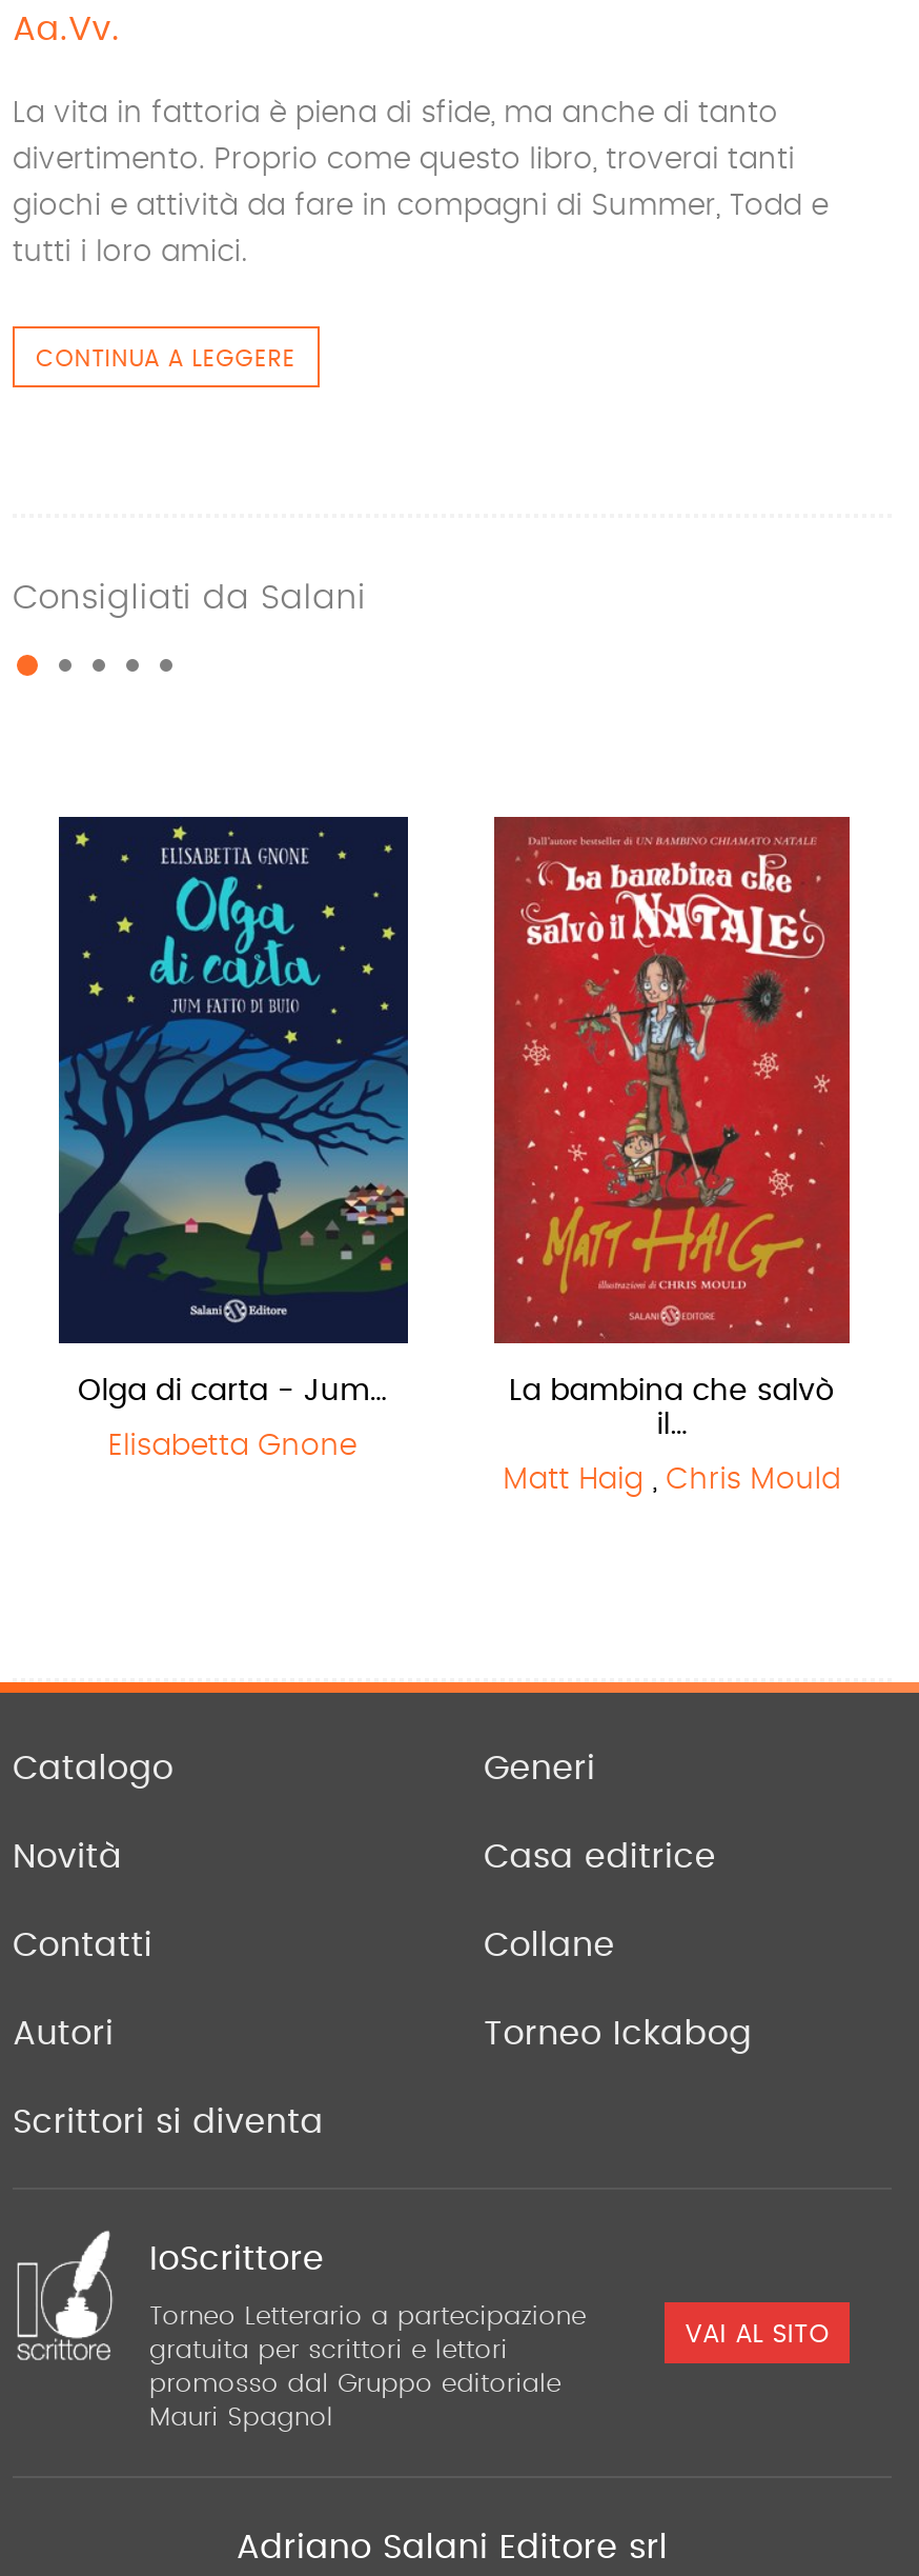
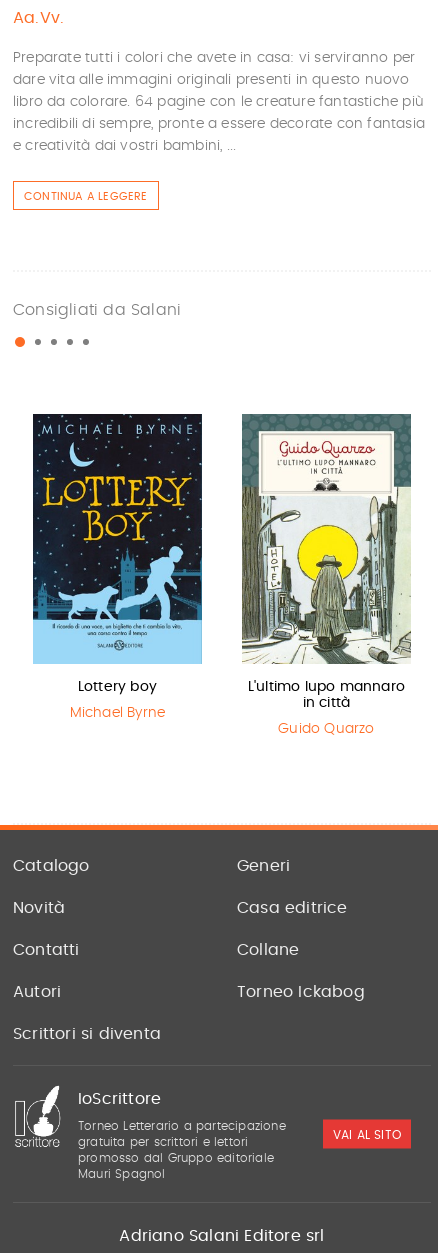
[13,99,829,268] La vita in fattoria è piena di sfide, ma anche di tanto | divertimento. Proprio come questo libro, troverai tanti | giochi e attività da fare in compagni di Summer, Todd e | tutti i loro amici. -> [13,51,425,153] Preparate tutti i colori che avete in casa: vi serviranno per | dare vita alle immagini originali presenti in questo nuovo | libro da colorare. 64 pagine con le creature fantastiche più | incredibili di sempre, pronte a essere decorate con fantasia | e creatività dai vostri bambini, ...
[55,817,410,1407] [image] | Olga di carta - Jum… -> [32,414,203,694] [image] | Lottery boy
[492,817,852,1440] [image] | La bambina che salvò | il… -> [242,414,412,710] [image] | L'ultimo lupo mannaro | in città
[108,1432,357,1461] Elisabetta Gnone -> [70,706,165,720] Michael Byrne
[503,1466,841,1495] Matt Haig, Chris Mould -> [278,722,375,736] Guido Quarzo

